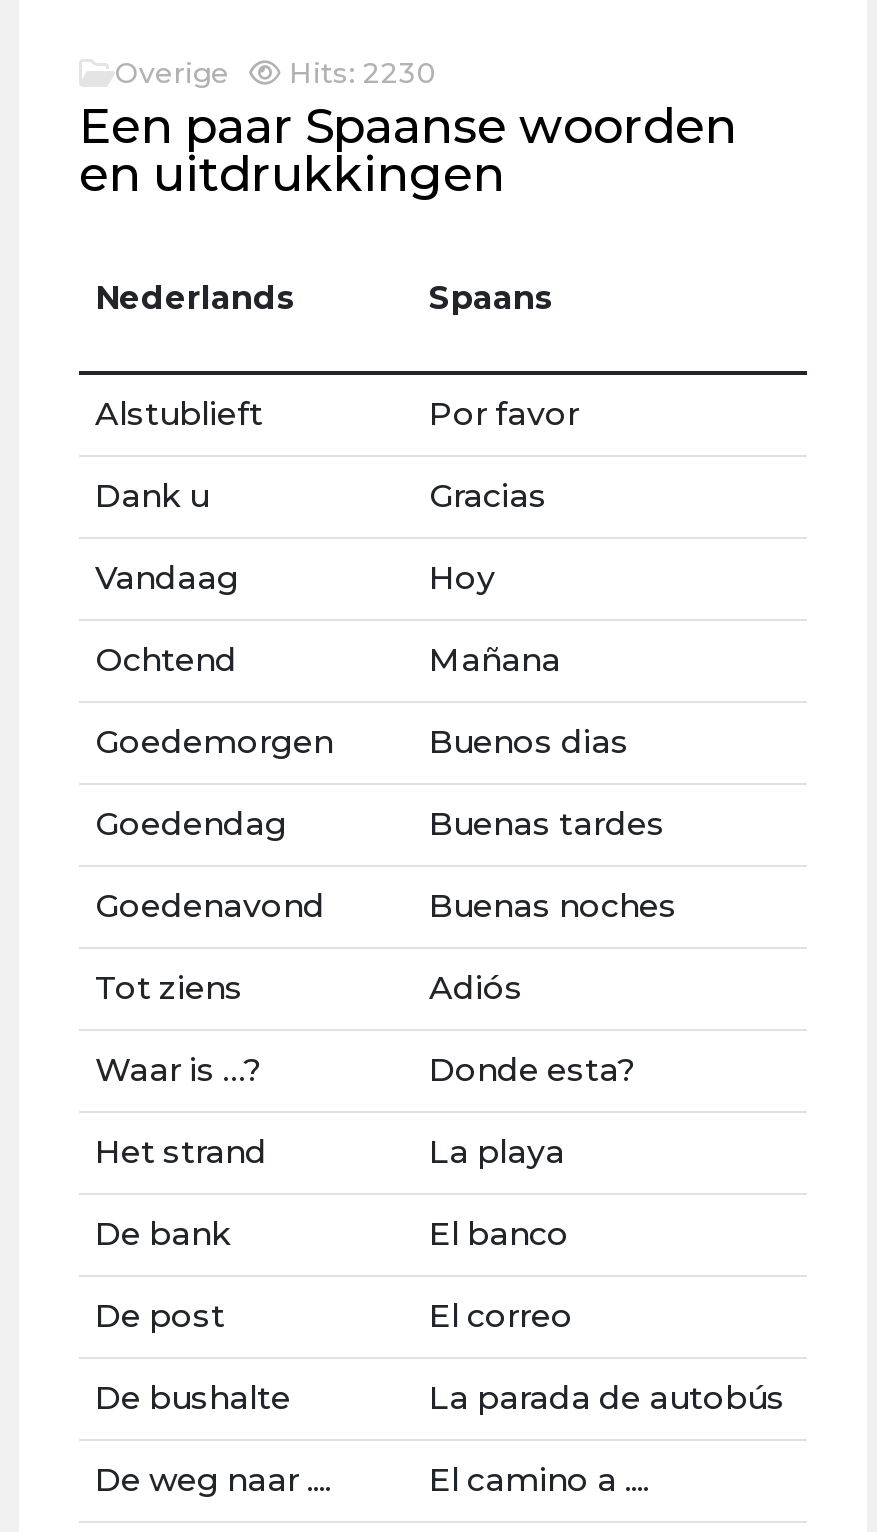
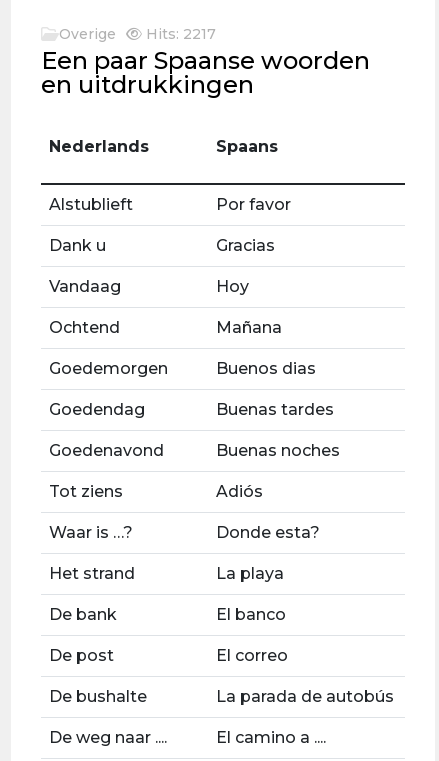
[115,55,437,91] Overige Hits: 2230 -> [59,25,216,43] Overige Hits: 2217

